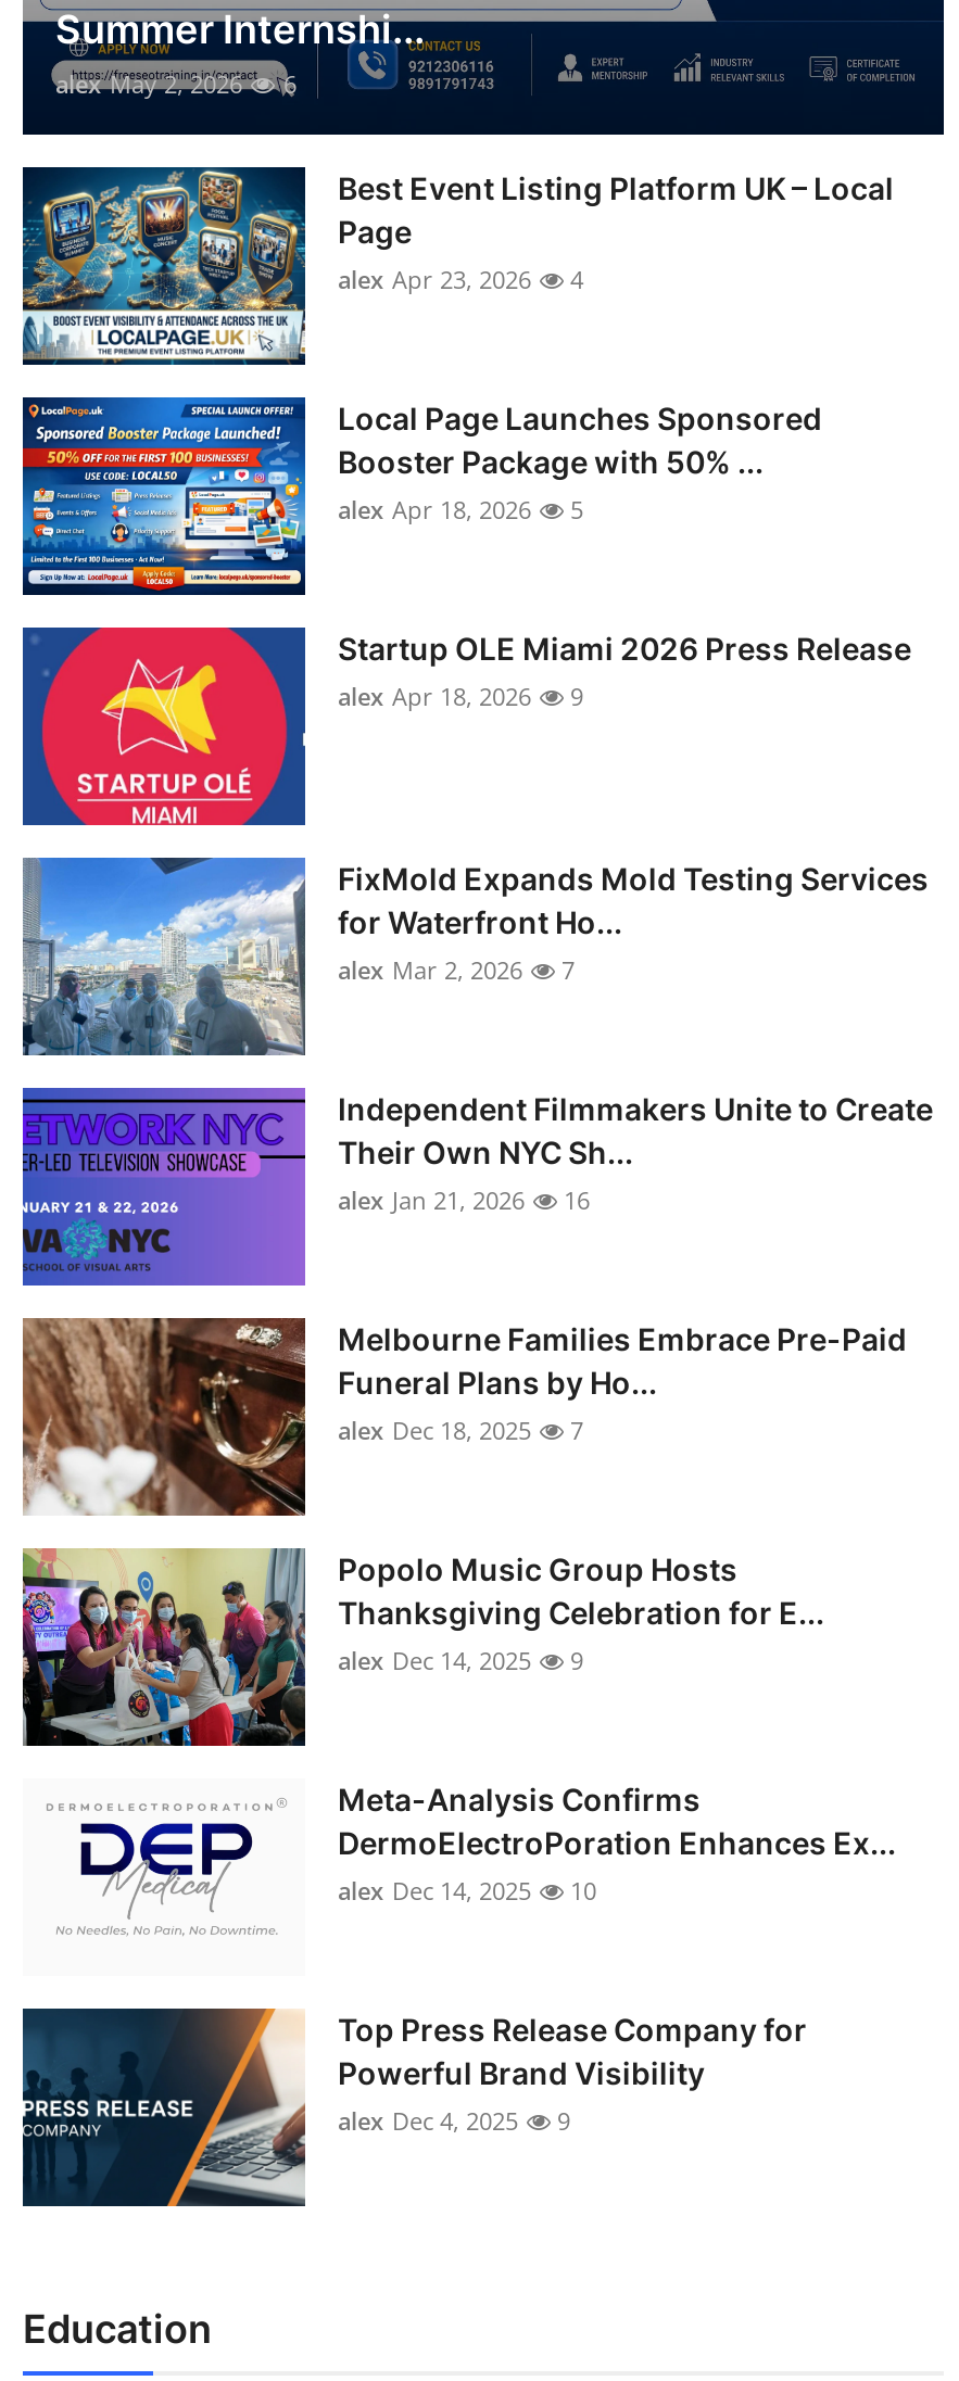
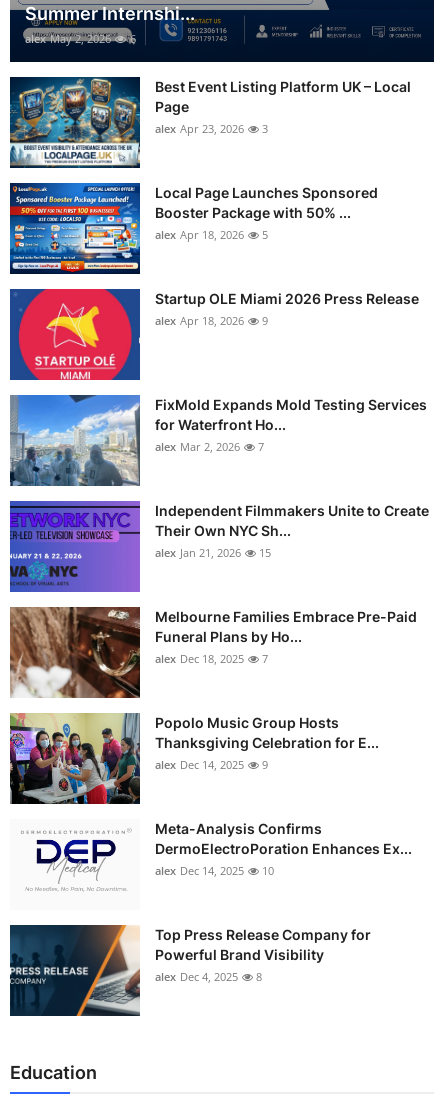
[338,263,583,295] alex Apr 23, 2026 4 -> [155,121,268,136] alex Apr 23, 2026 3
[338,1183,590,1216] alex Jan 21, 2026 16 -> [155,545,271,560] alex Jan 21, 2026 15
[338,2104,570,2137] alex Dec 4, 2025 9 -> [155,969,262,984] alex Dec 4, 2025 8

